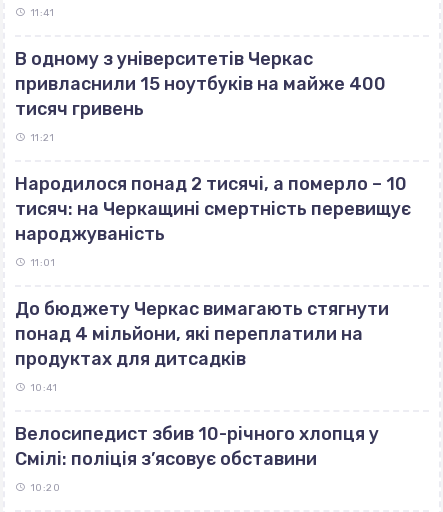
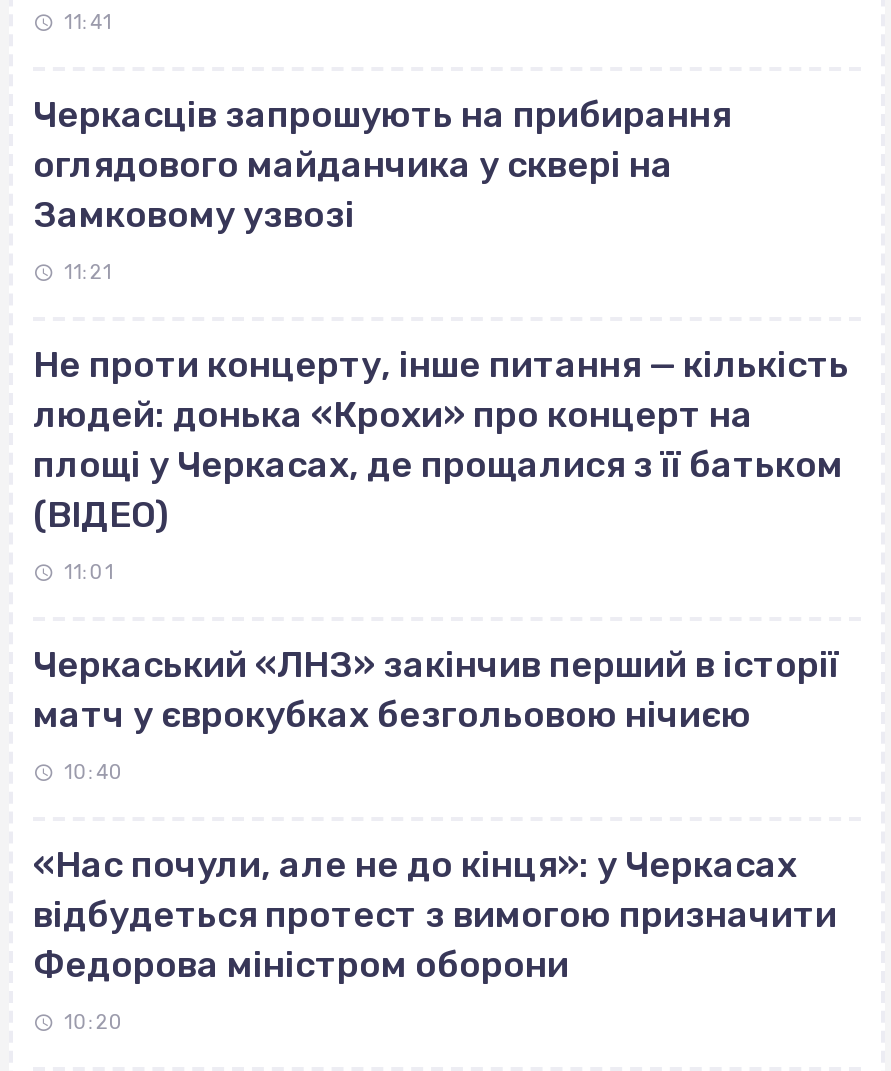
[15,48,386,120] В одному з університетів Черкас | привласнили 15 ноутбуків на майже 400 | тисяч гривень -> [33,93,731,237] Черкасців запрошують на прибирання | оглядового майданчика у сквері на | Замковому узвозі
[15,173,411,245] Народилося понад 2 тисячі, а померло – 10 | тисяч: на Черкащині смертність перевищує | народжуваність -> [33,343,849,537] Не проти концерту, інше питання — кількість | людей: донька «Крохи» про концерт на | площі у Черкасах, де прощалися з її батьком | (ВІДЕО)
[15,298,389,370] До бюджету Черкас вимагають стягнути | понад 4 мільйони, які переплатили на | продуктах для дитсадків -> [33,643,839,737] Черкаський «ЛНЗ» закінчив перший в історії | матч у єврокубках безгольовою нічиєю
[31,382,58,394] 10:41 -> [64,761,124,785] 10:40
[15,423,379,470] Велосипедист збив 10-річного хлопця у | Смілі: поліція з’ясовує обставини -> [33,843,837,987] «Нас почули, але не до кінця»: у Черкасах | відбудеться протест з вимогою призначити | Федорова міністром оборони

